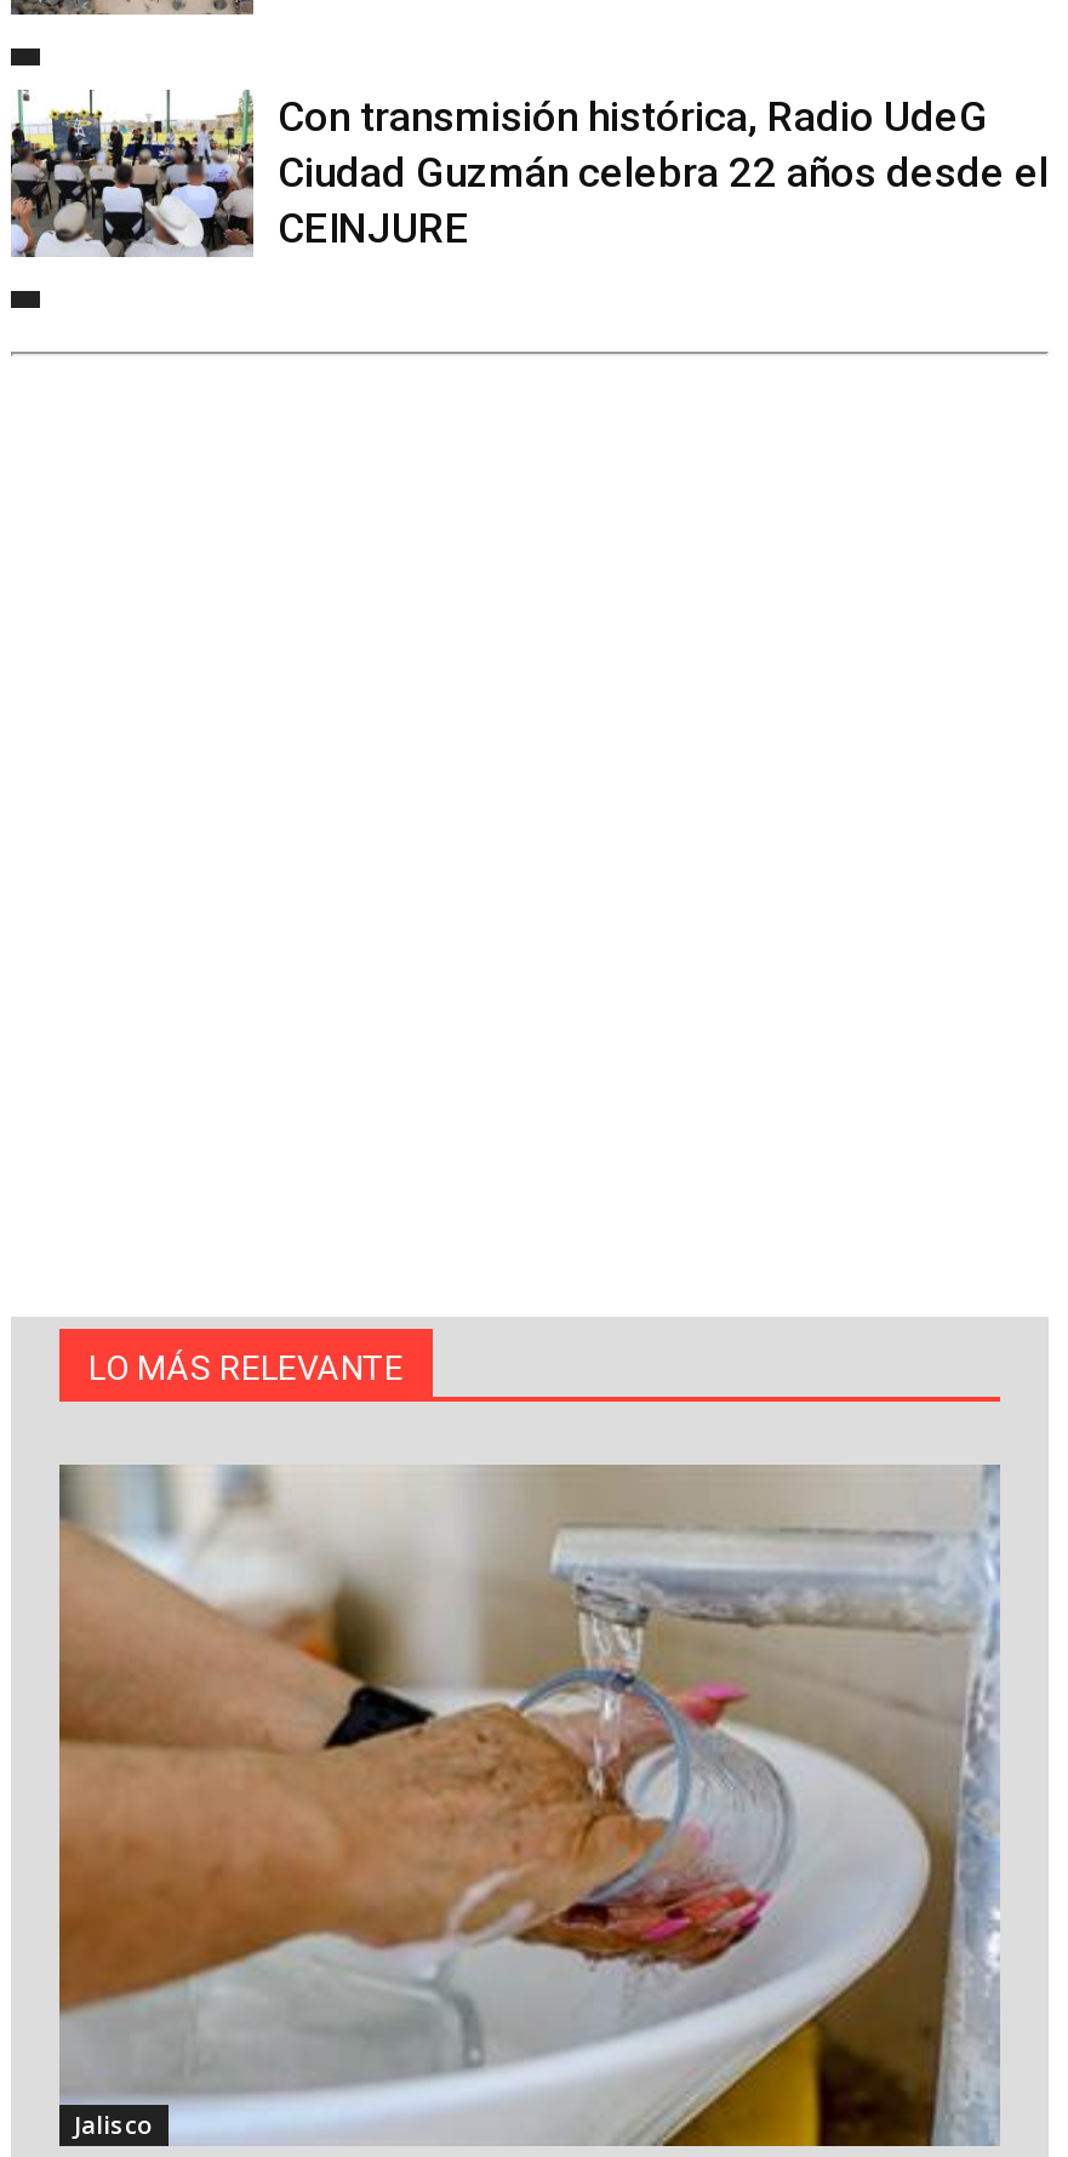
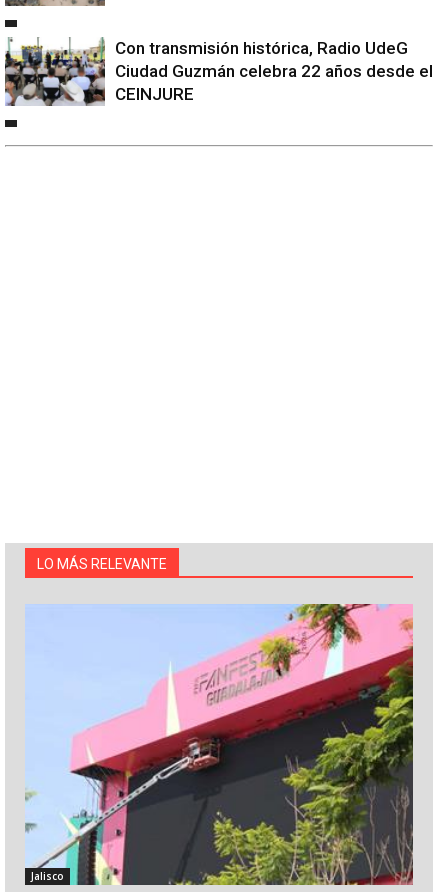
[57,1462,1000,2146] [image] -> [25,603,414,886] [image]

